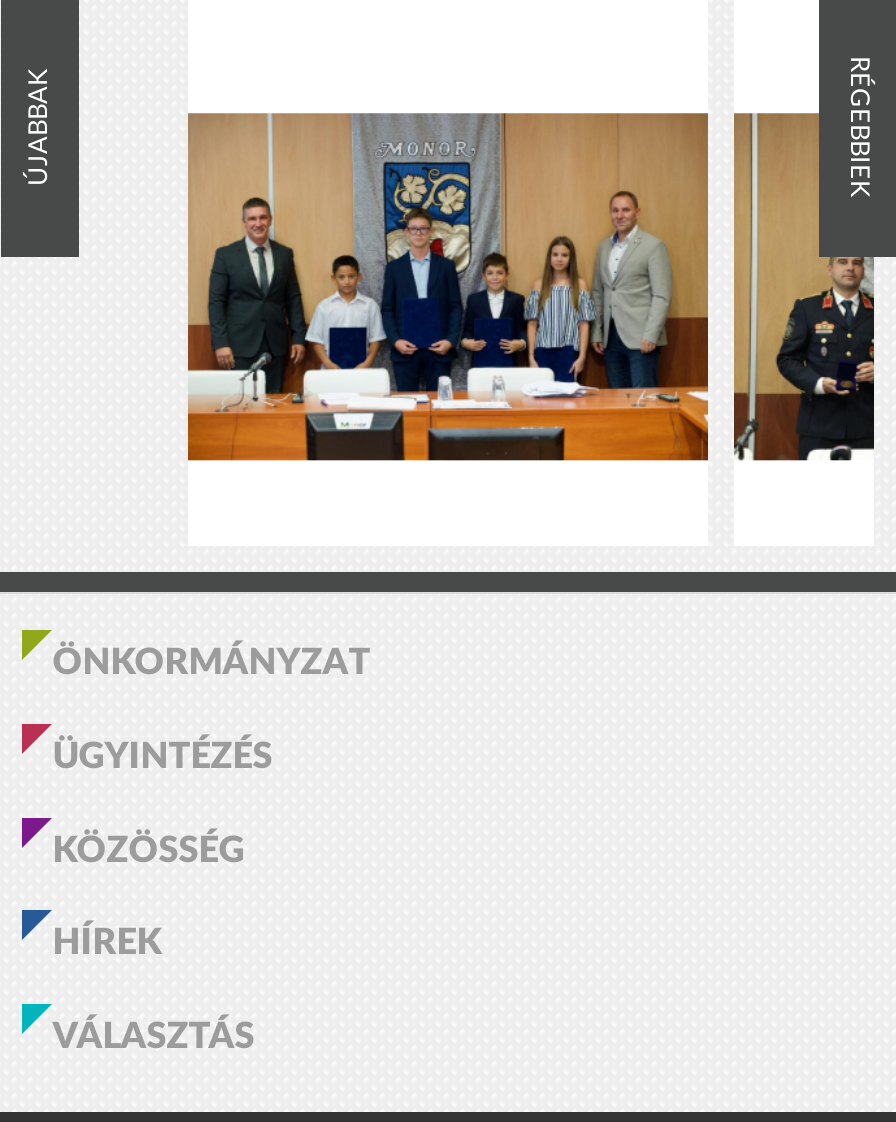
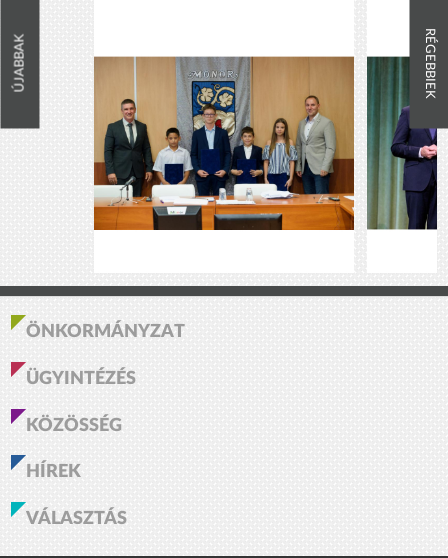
[732,112,876,462] [image] -> [366,56,438,231] [image]

